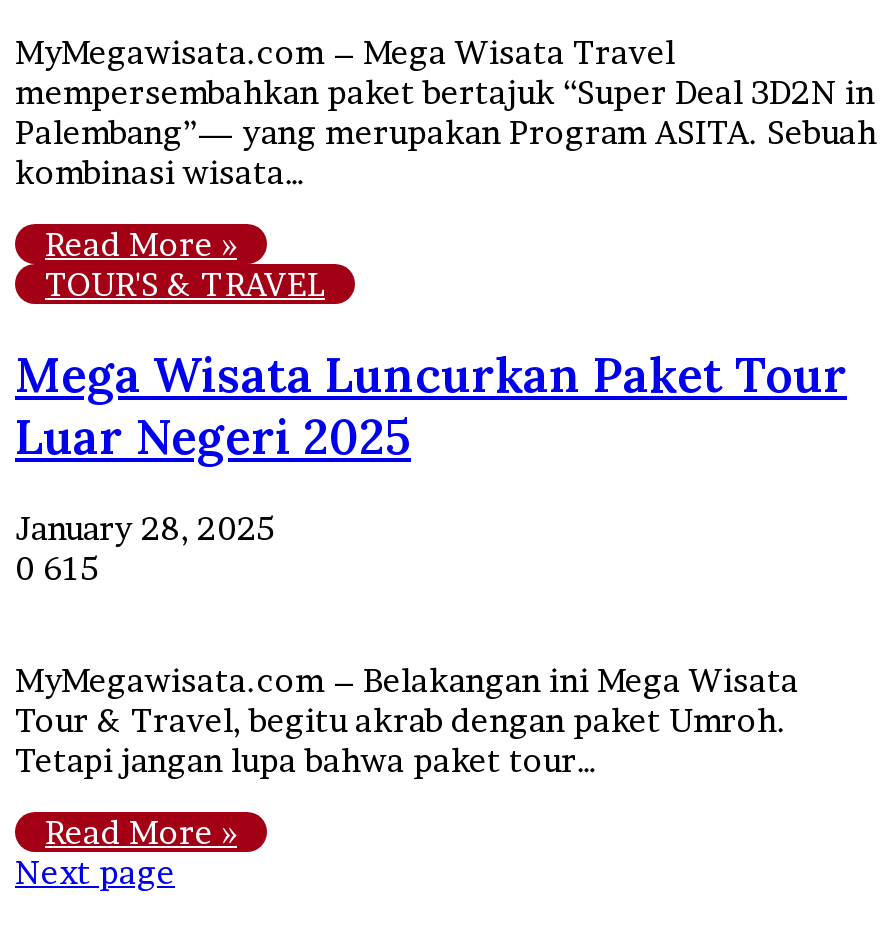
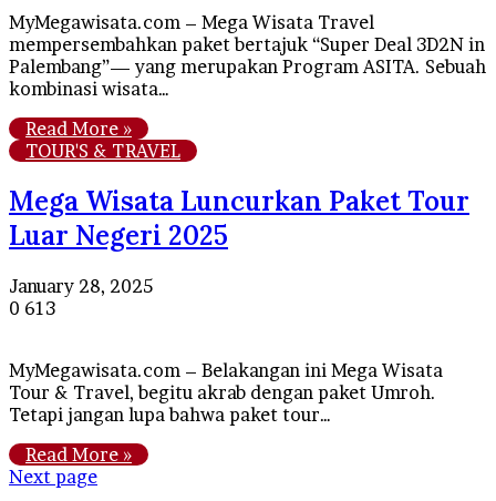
[15,548,99,588] 0 615 -> [9,297,55,319] 0 613

